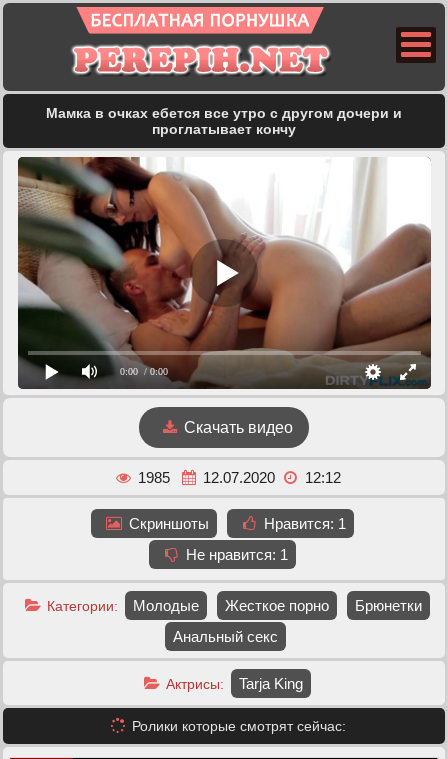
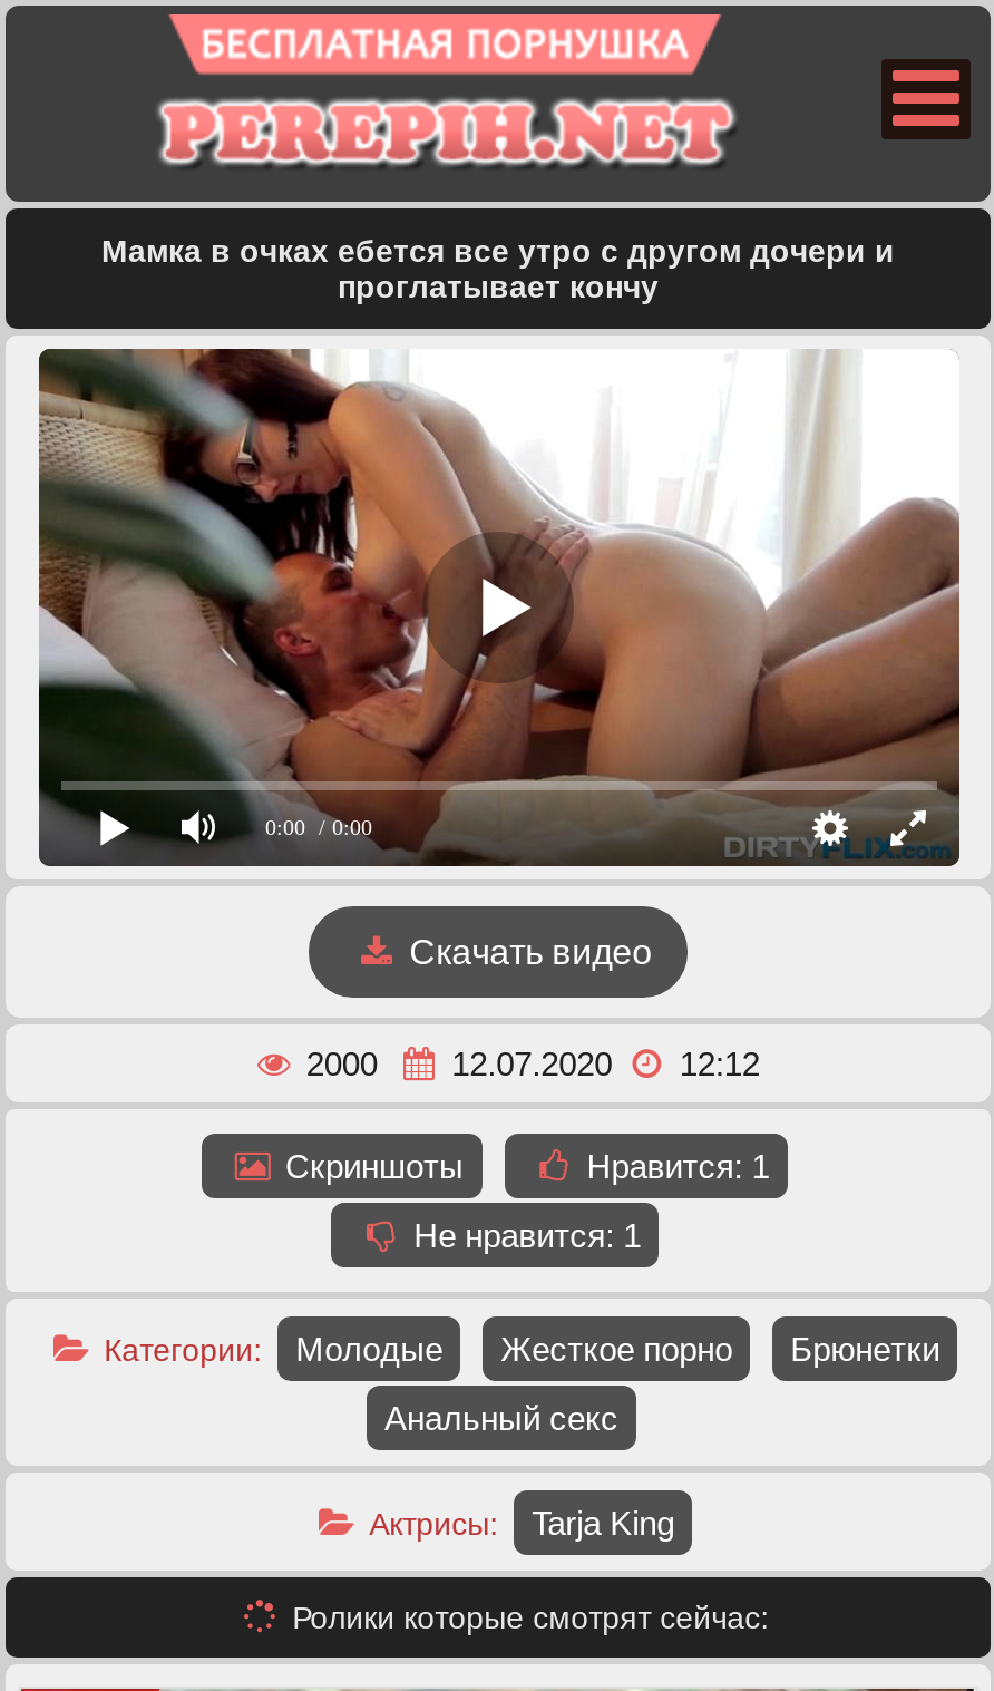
[134,469,341,486] 1985 12.07.2020 12:12 -> [297,1045,760,1083] 2000 12.07.2020 12:12

